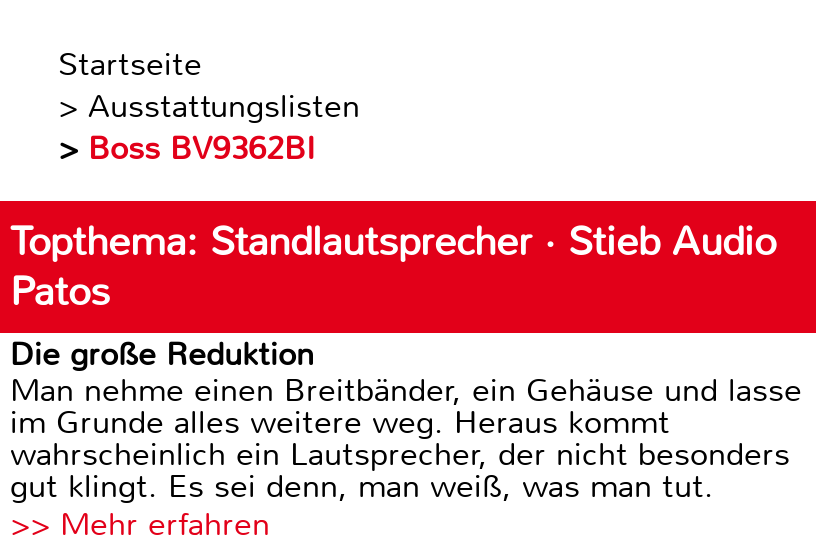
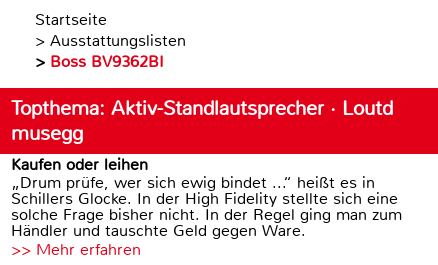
[10,217,802,507] Topthema: Standlautsprecher · Stieb Audio | Patos | Die große Reduktion | Man nehme einen Breitbänder, ein Gehäuse und lasse | im Grunde alles weitere weg. Heraus kommt | wahrscheinlich ein Lautsprecher, der nicht besonders | gut klingt. Es sei denn, man weiß, was man tut. -> [11,96,402,241] Topthema: Aktiv-Standlautsprecher · Loutd | musegg | Kaufen oder leihen | „Drum prüfe, wer sich ewig bindet ...“ heißt es in | Schillers Glocke. In der High Fidelity stellte sich eine | solche Frage bisher nicht. In der Regel ging man zum | Händler und tauschte Geld gegen Ware.

